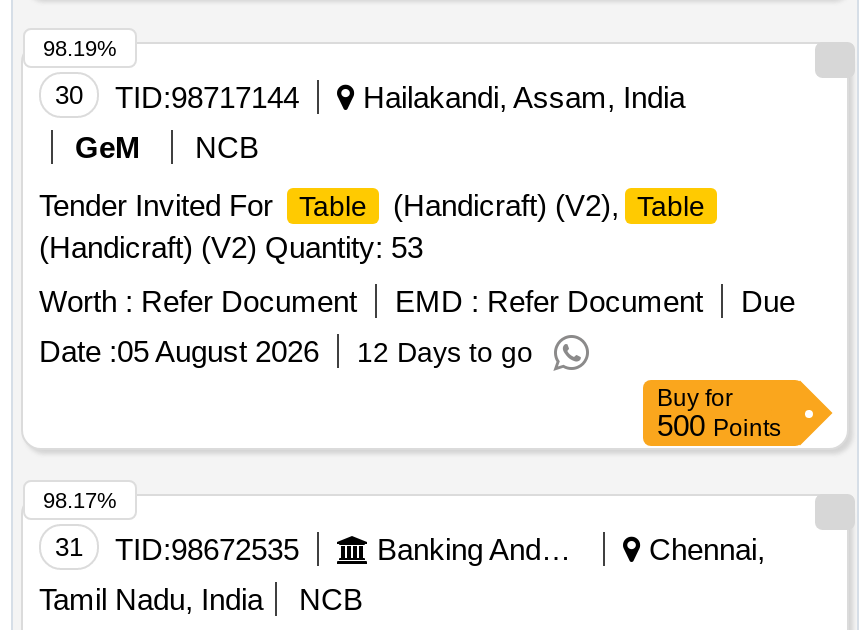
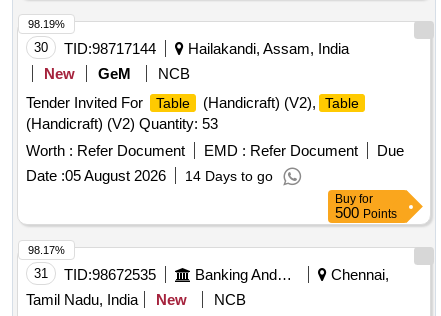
none -> [44,65,75,82] New
[39,334,533,368] Date : 05 August 2026 12 Days to go -> [26,167,273,184] Date : 05 August 2026 14 Days to go
none -> [156,291,187,308] New

